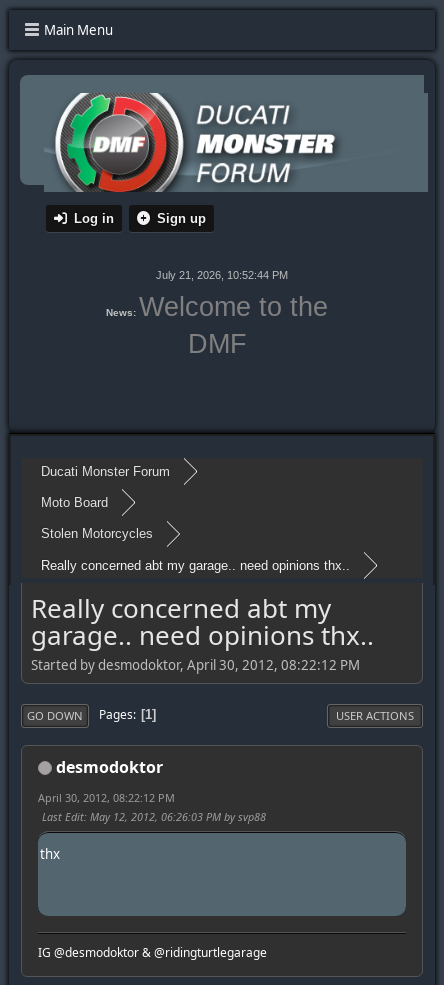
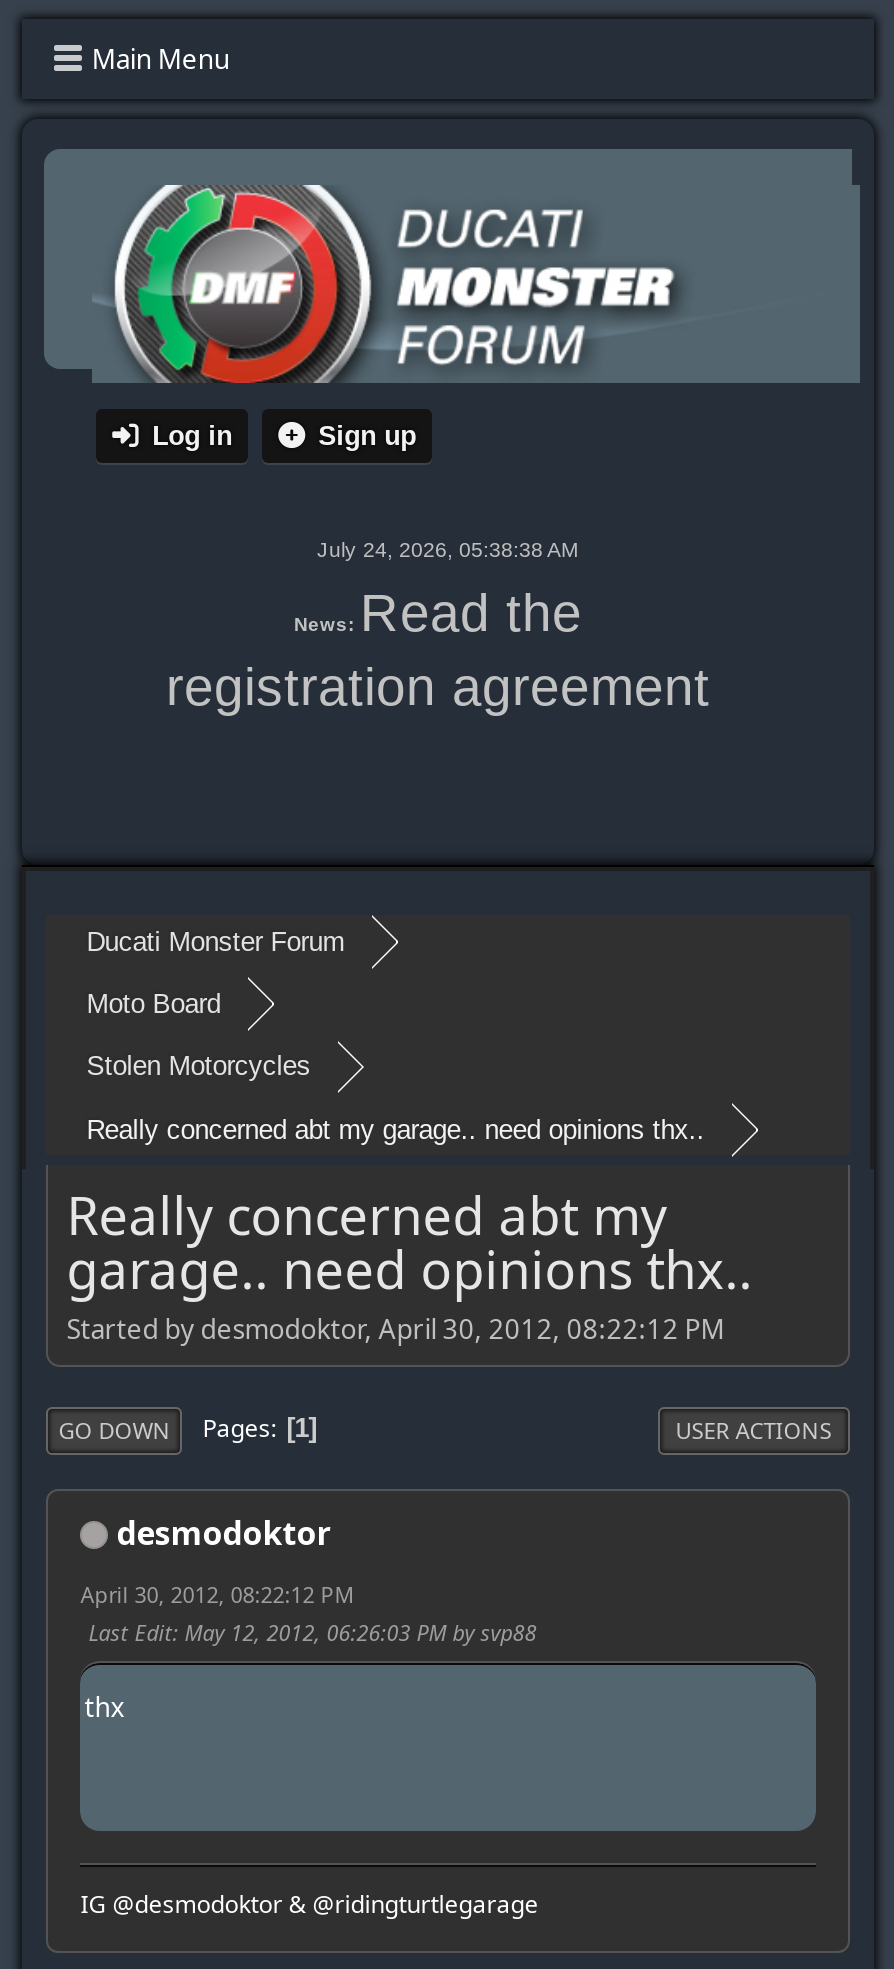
[106,269,328,359] July 21, 2026, 10:52:44 PM | News: Welcome to the | DMF -> [166,537,710,717] July 24, 2026, 05:38:38 AM | News: Read the | registration agreement

